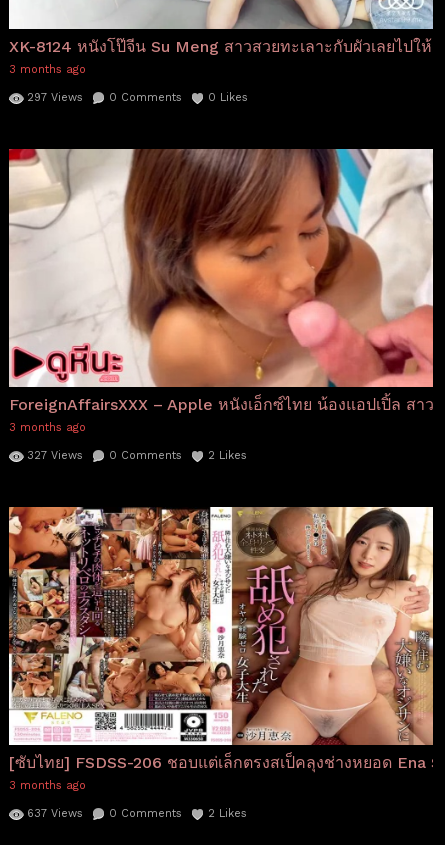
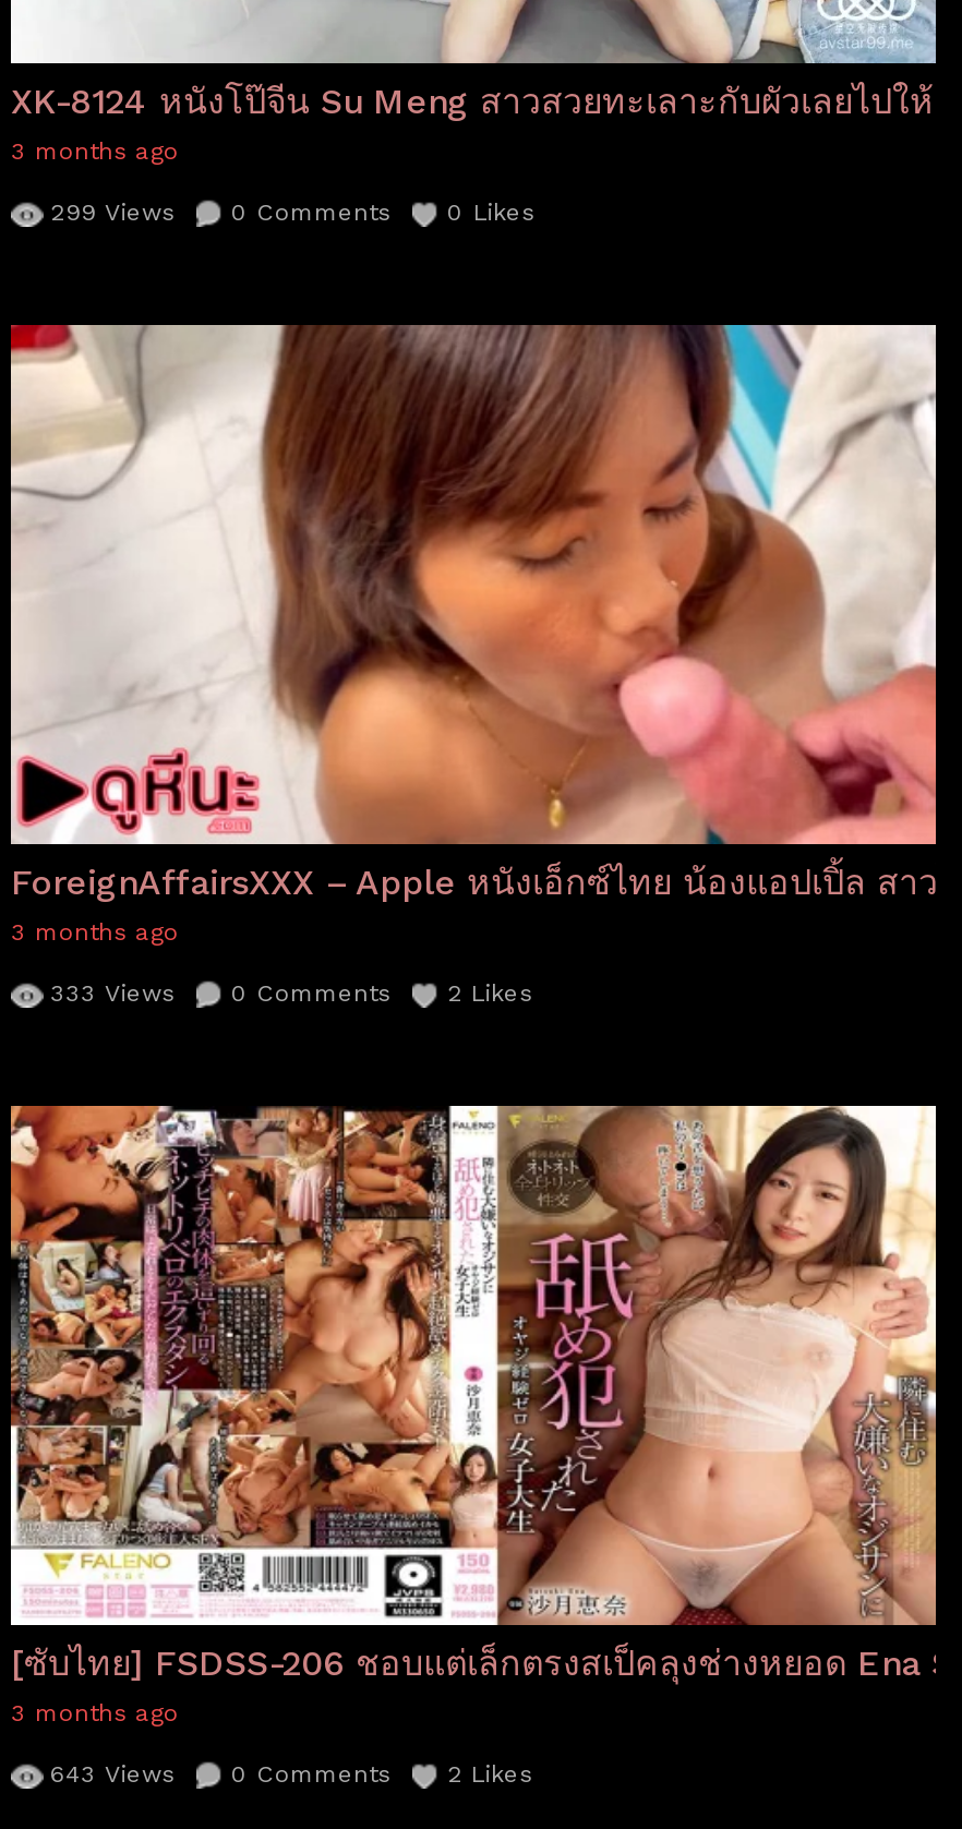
[27,91,83,104] 297 Views -> [50,199,175,227] 299 Views
[27,449,247,462] 327 Views 0 Comments 2 Likes -> [50,979,532,1007] 333 Views 0 Comments 2 Likes
[27,807,247,820] 637 Views 0 Comments 2 Likes -> [50,1760,532,1788] 643 Views 0 Comments 2 Likes

